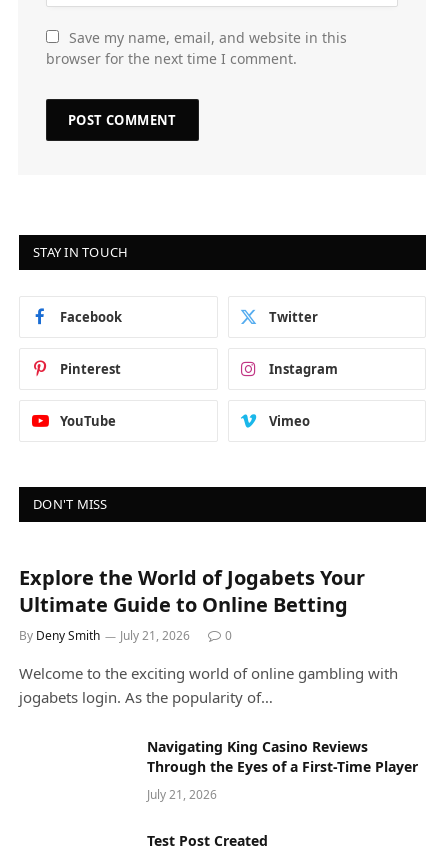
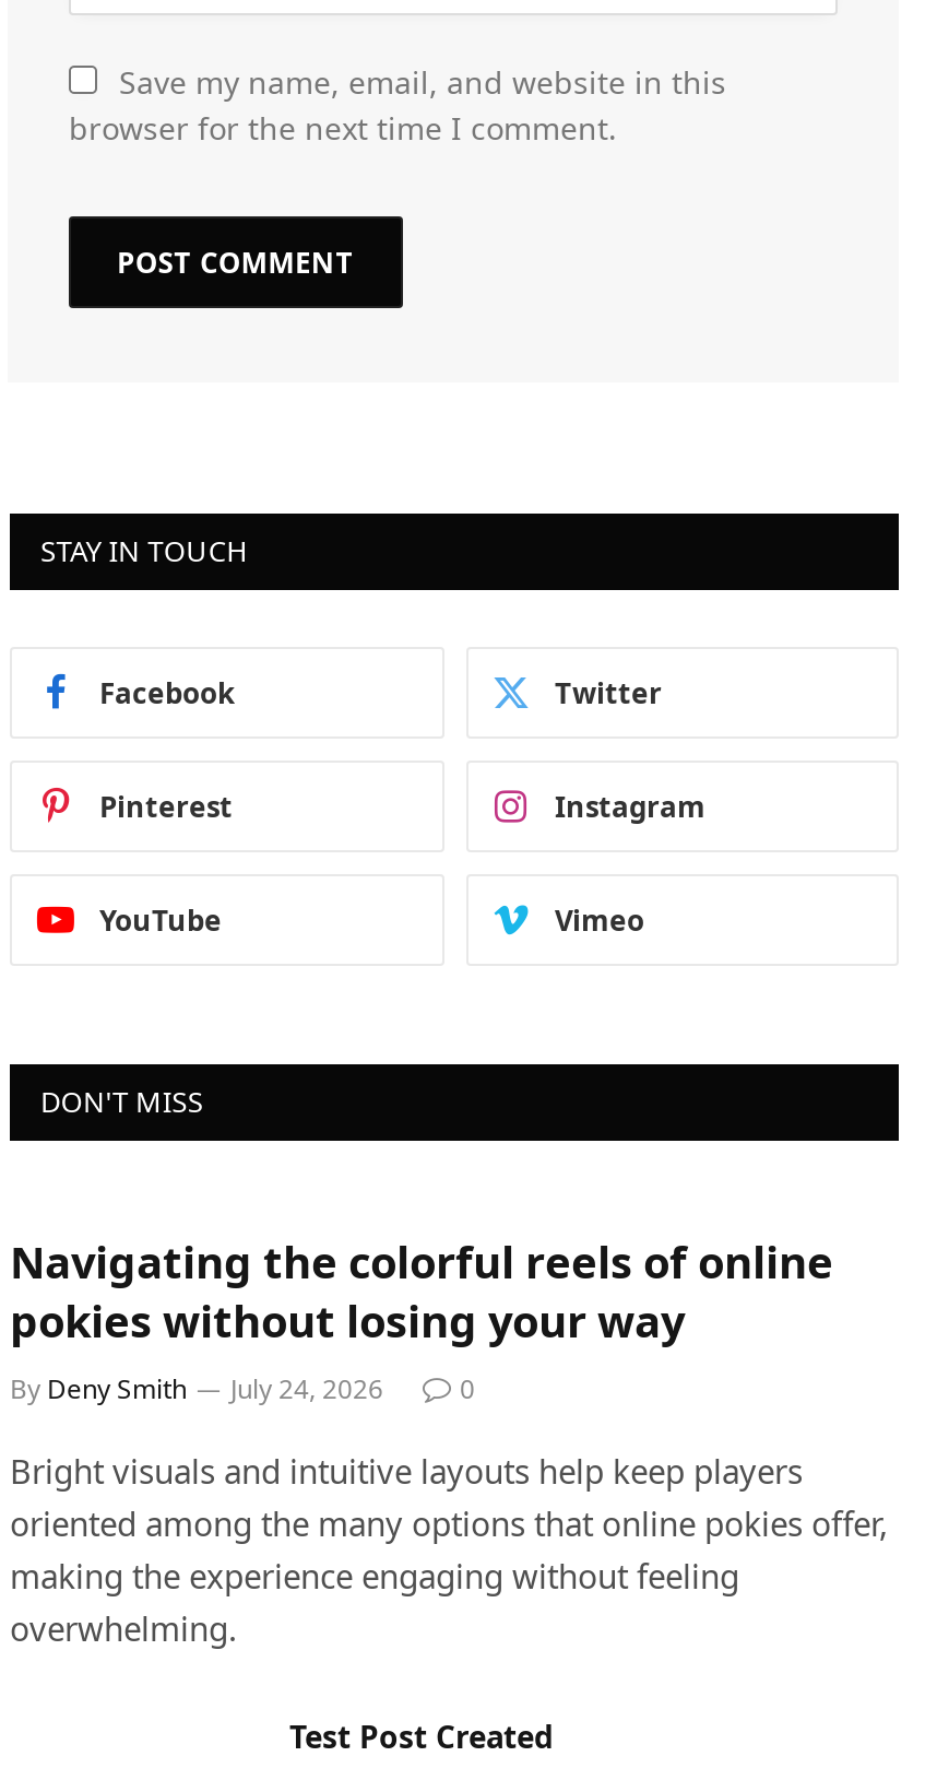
[19,564,365,618] Explore the World of Jogabets Your | Ultimate Guide to Online Betting -> [10,1233,833,1351] Navigating the colorful reels of online | pokies without losing your way
[19,627,190,644] By Deny Smith July 21, 2026 -> [10,1370,383,1407] By Deny Smith July 24, 2026
[19,663,418,803] Welcome to the exciting world of online gambling with | jogabets login. As the popularity of… | Navigating King Casino Reviews | Through the Eyes of a First-Time Player | July 21, 2026 -> [10,1449,888,1650] Bright visuals and intuitive layouts help keep players | oriented among the many options that online pokies offer, | making the experience engaging without feeling | overwhelming.

